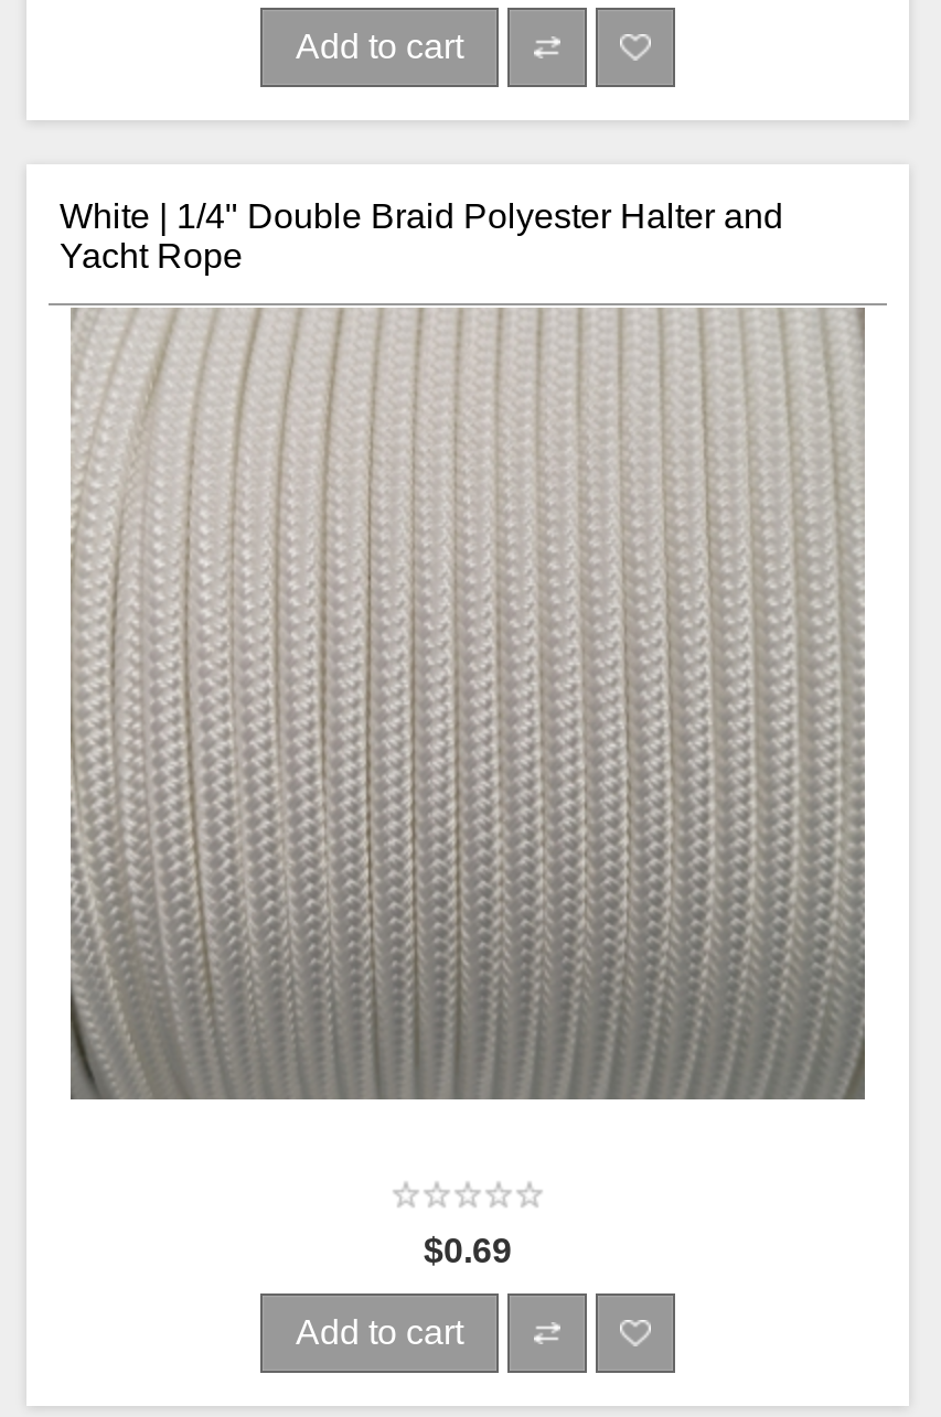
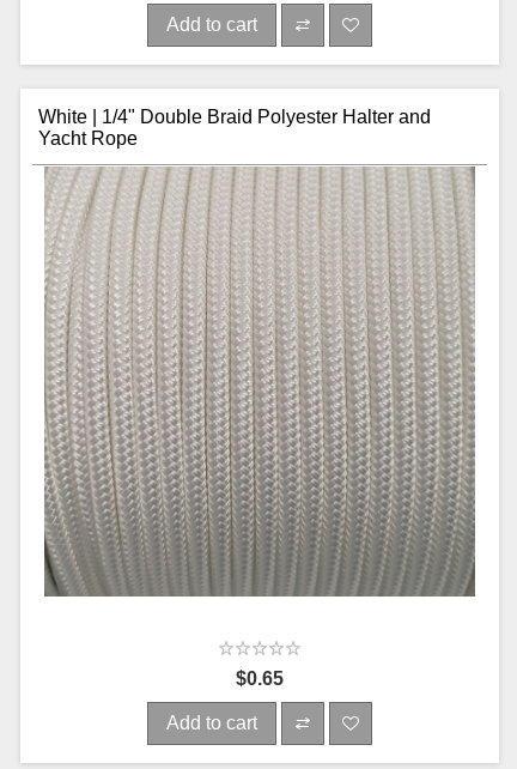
[424,1231,512,1268] $0.69 -> [236,668,284,688] $0.65

